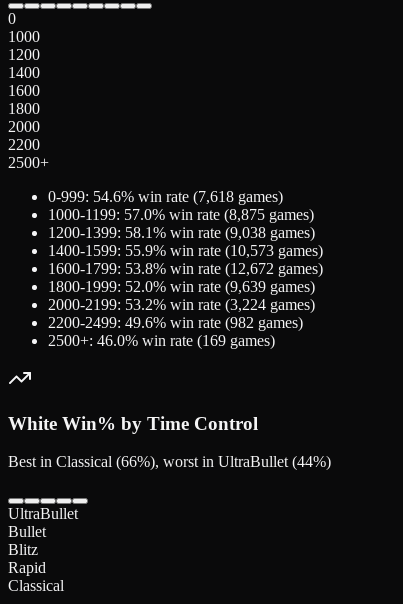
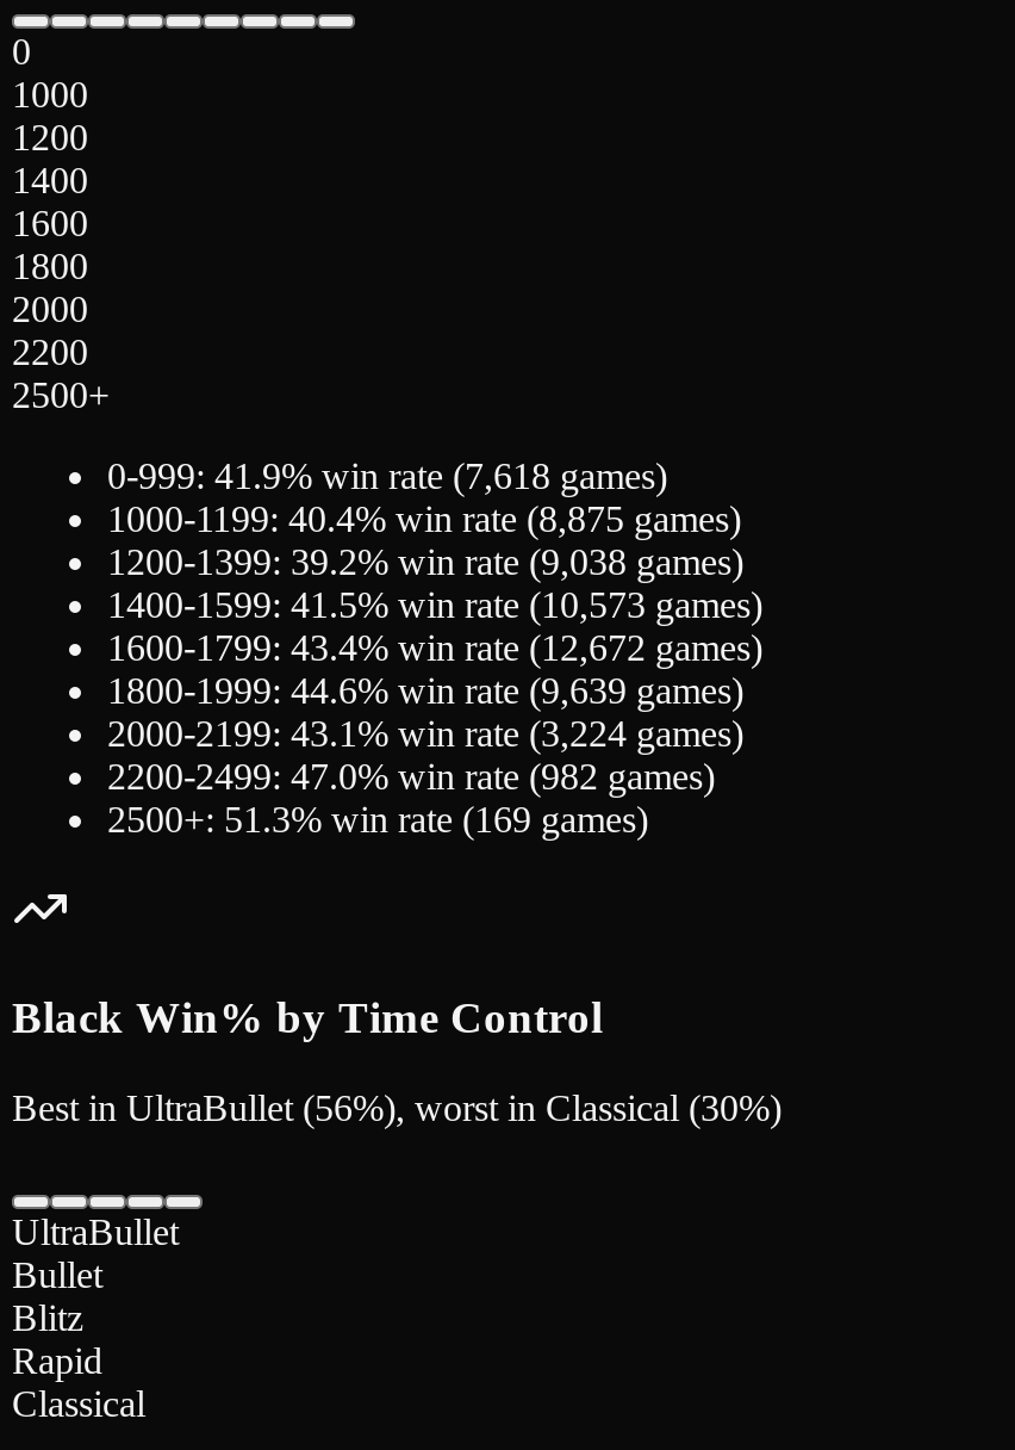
[48,188,283,205] 0-999: 54.6% win rate (7,618 games) -> [107,455,667,496] 0-999: 41.9% win rate (7,618 games)
[48,206,314,223] 1000-1199: 57.0% win rate (8,875 games) -> [107,498,741,539] 1000-1199: 40.4% win rate (8,875 games)
[48,224,315,241] 1200-1399: 58.1% win rate (9,038 games) -> [107,541,743,582] 1200-1399: 39.2% win rate (9,038 games)
[48,242,323,259] 1400-1599: 55.9% win rate (10,573games) -> [107,584,762,625] 1400-1599: 41.5% win rate (10,573games)
[48,260,323,277] 1600-1799: 53.8% win rate (12,672 games) -> [107,627,762,668] 1600-1799: 43.4% win rate (12,672 games)
[48,278,315,295] 1800-1999: 52.0% win rate (9,639 games) -> [107,670,743,710] 1800-1999: 44.6% win rate (9,639 games)
[48,296,315,313] 2000-2199: 53.2% win rate (3,224 games) -> [107,713,743,753] 2000-2199: 43.1% win rate (3,224 games)
[48,314,303,331] 2200-2499: 49.6% win rate (982 games) -> [107,756,715,796] 2200-2499: 47.0% win rate (982 games)
[48,332,275,349] 2500+: 46.0% win rate (169 games) -> [107,799,648,839] 2500+: 51.3% win rate (169 games)
[8,413,258,434] White Win% by Time Control -> [12,991,603,1041] Black Win% by Time Control
[8,453,331,470] Best in Classical (66%), worst in UltraBullet (44%) -> [12,1088,782,1129] Best in UltraBullet (56%), worst in Classical (30%)

